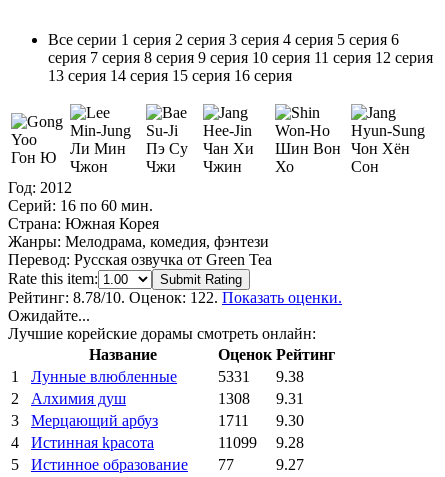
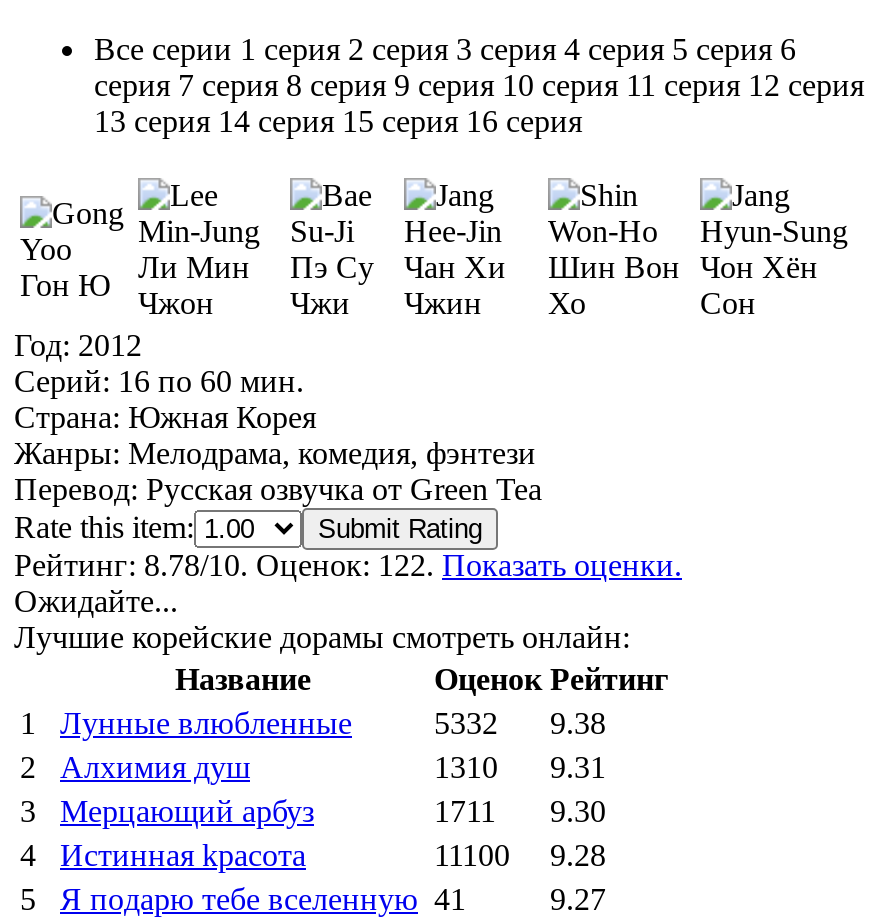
[218,368,304,385] 5331 9.38 -> [434,706,606,740] 5332 9.38
[218,390,304,407] 1308 9.31 -> [434,750,606,784] 1310 9.31
[218,434,304,451] 11099 9.28 -> [434,838,606,872] 11100 9.28
[31,456,234,473] Истинное образование | 77 -> [60,882,466,916] Я подарю тебе вселенную 41

